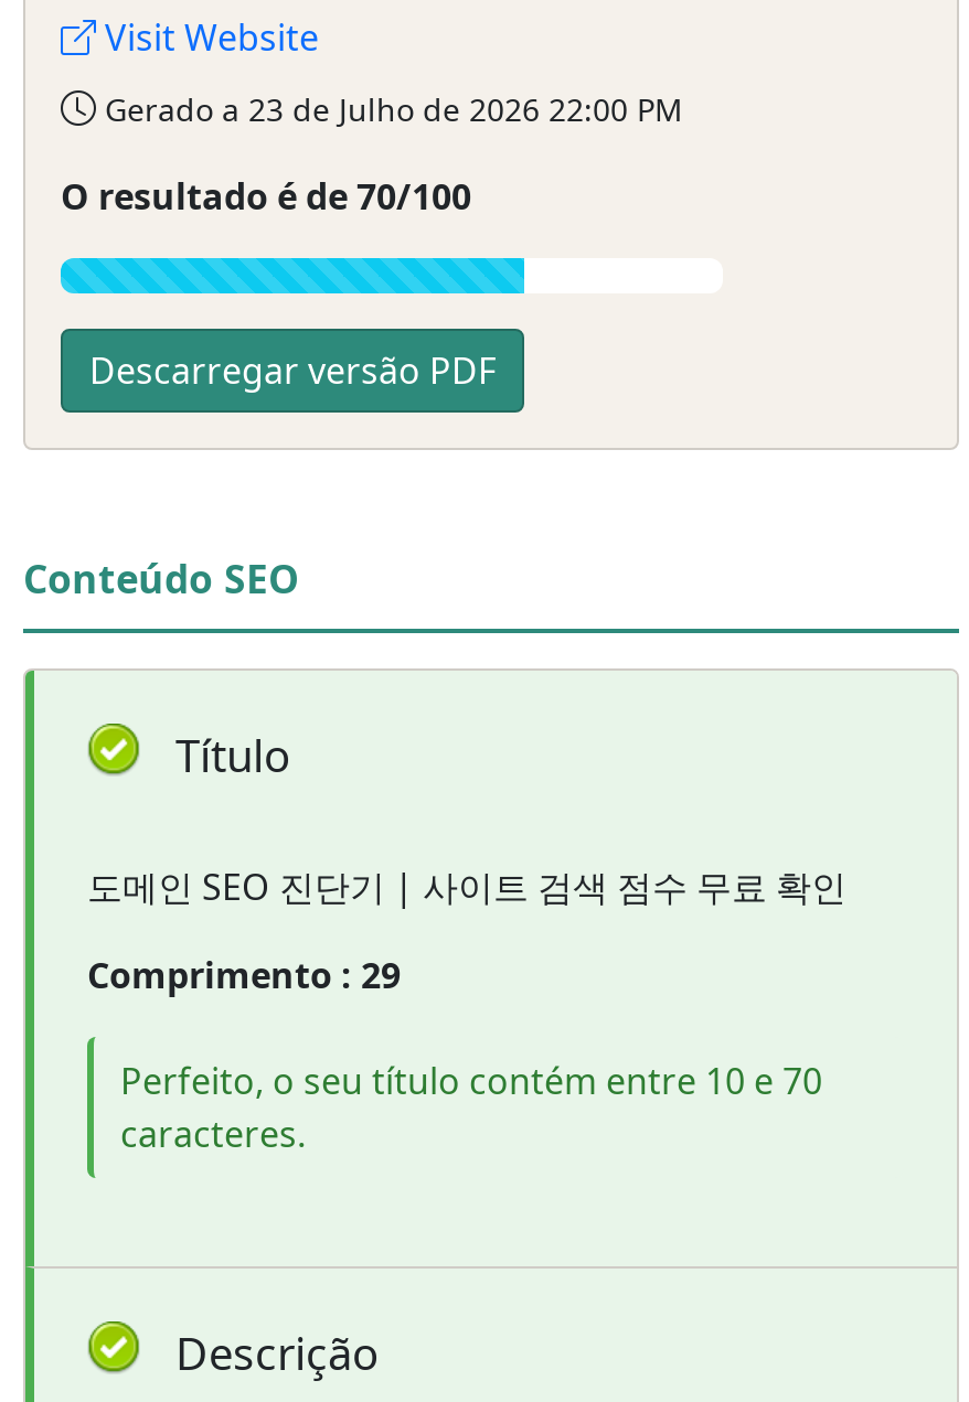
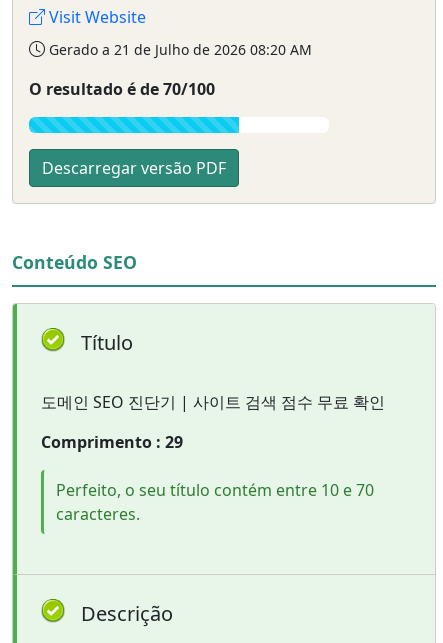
[105,88,683,130] Gerado a 23 de Julho de 2026 22:00 PM -> [49,40,312,59] Gerado a 21 de Julho de 2026 08:20 AM

